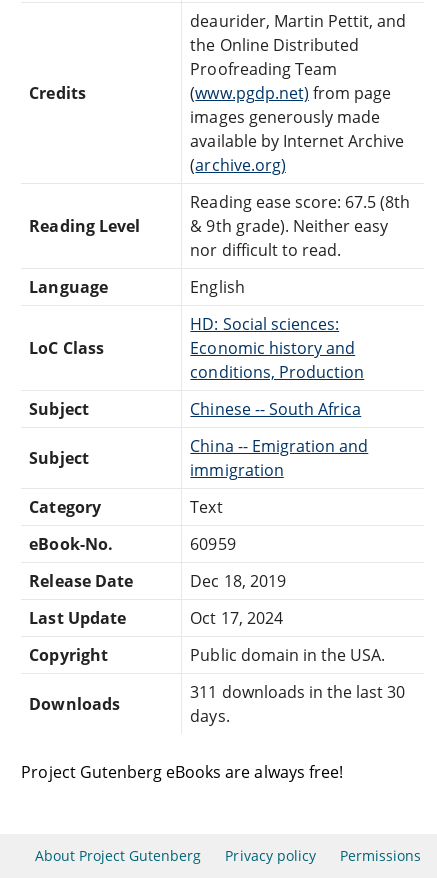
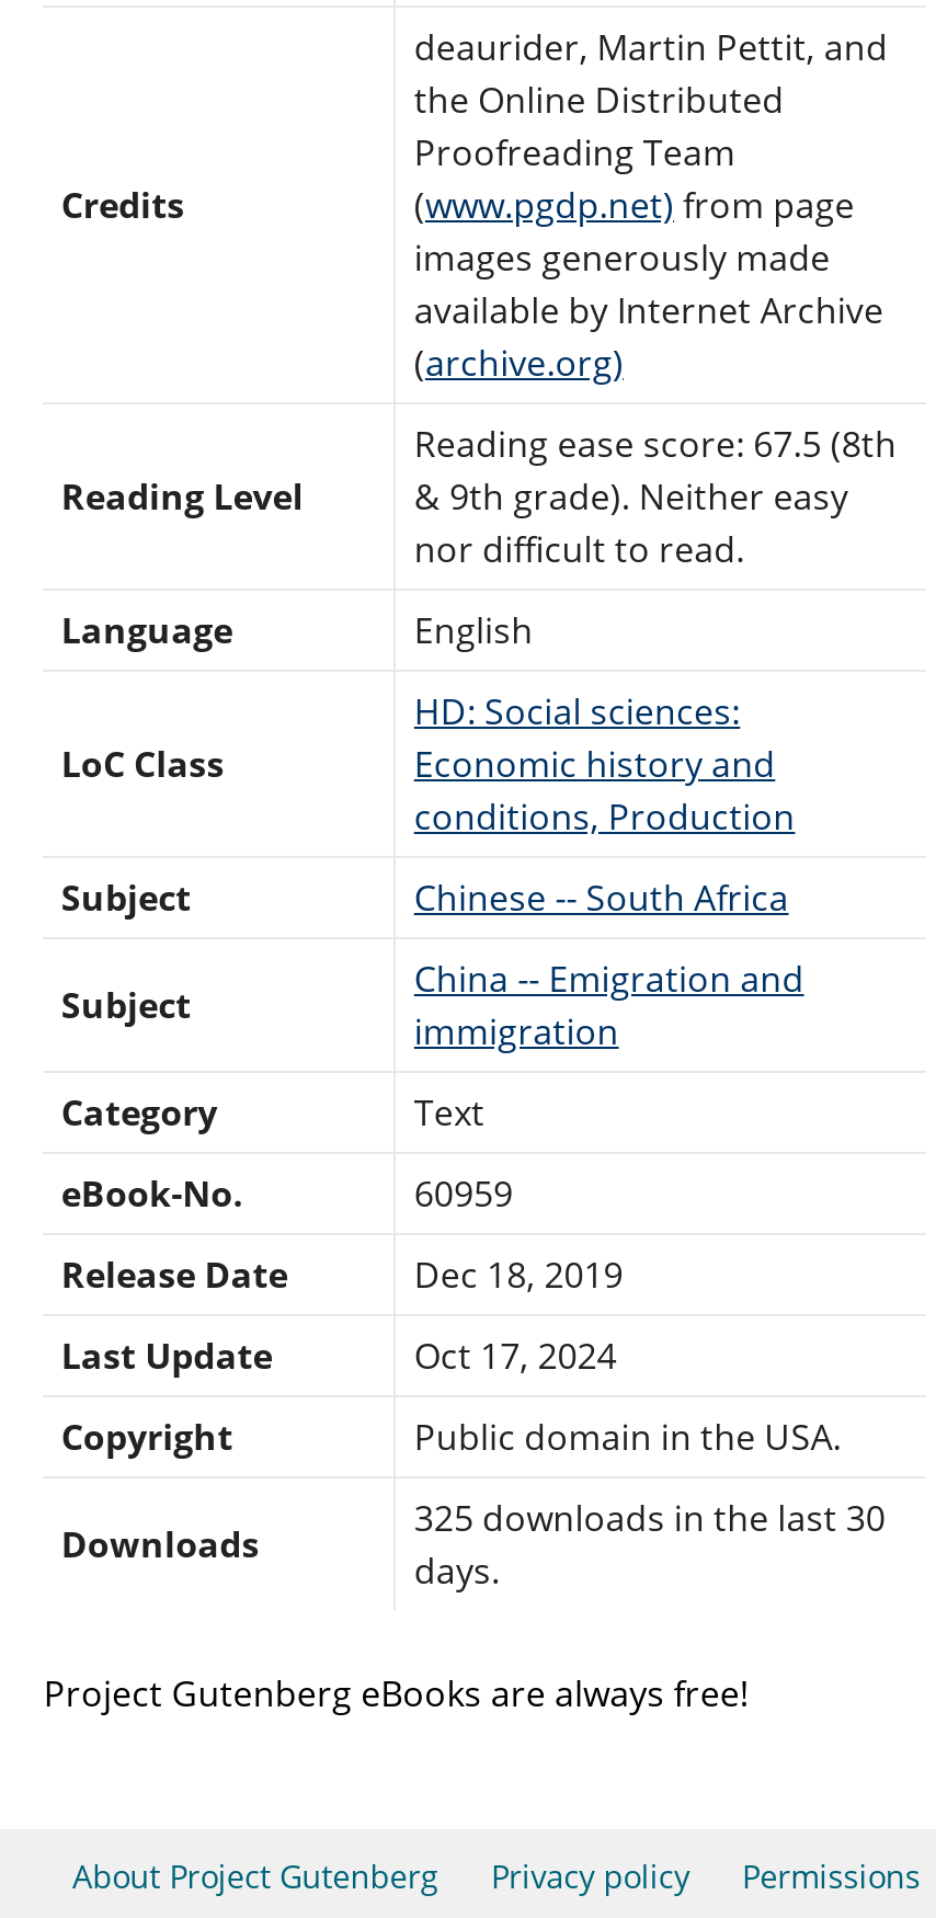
[190,681,405,703] 311 downloads in the last 30 -> [414,1493,886,1541] 325 downloads in the last 30

